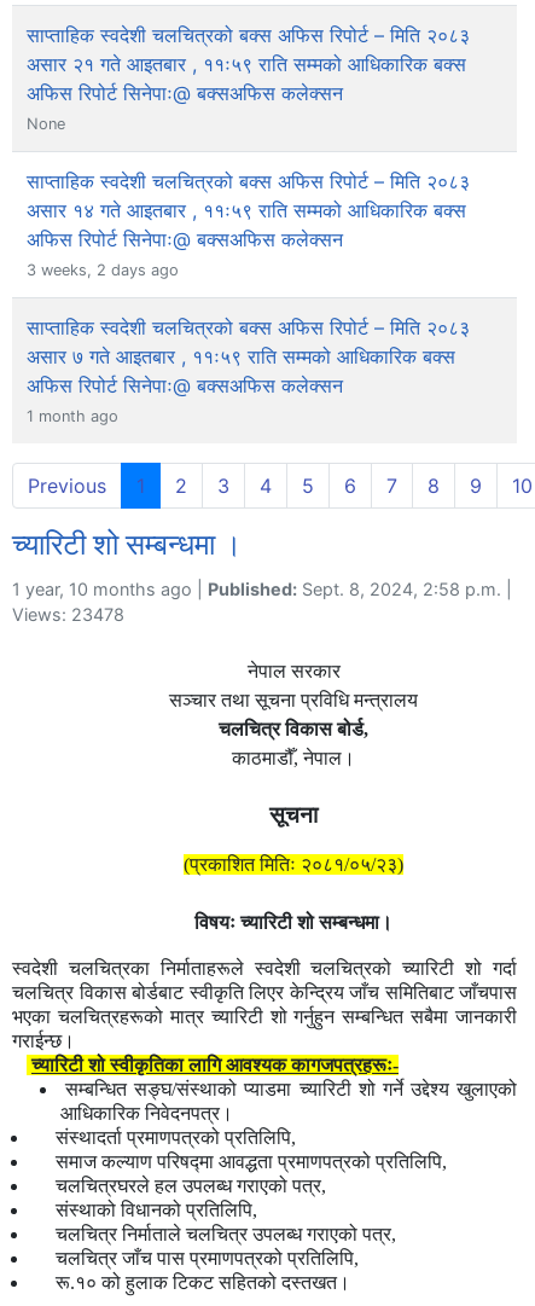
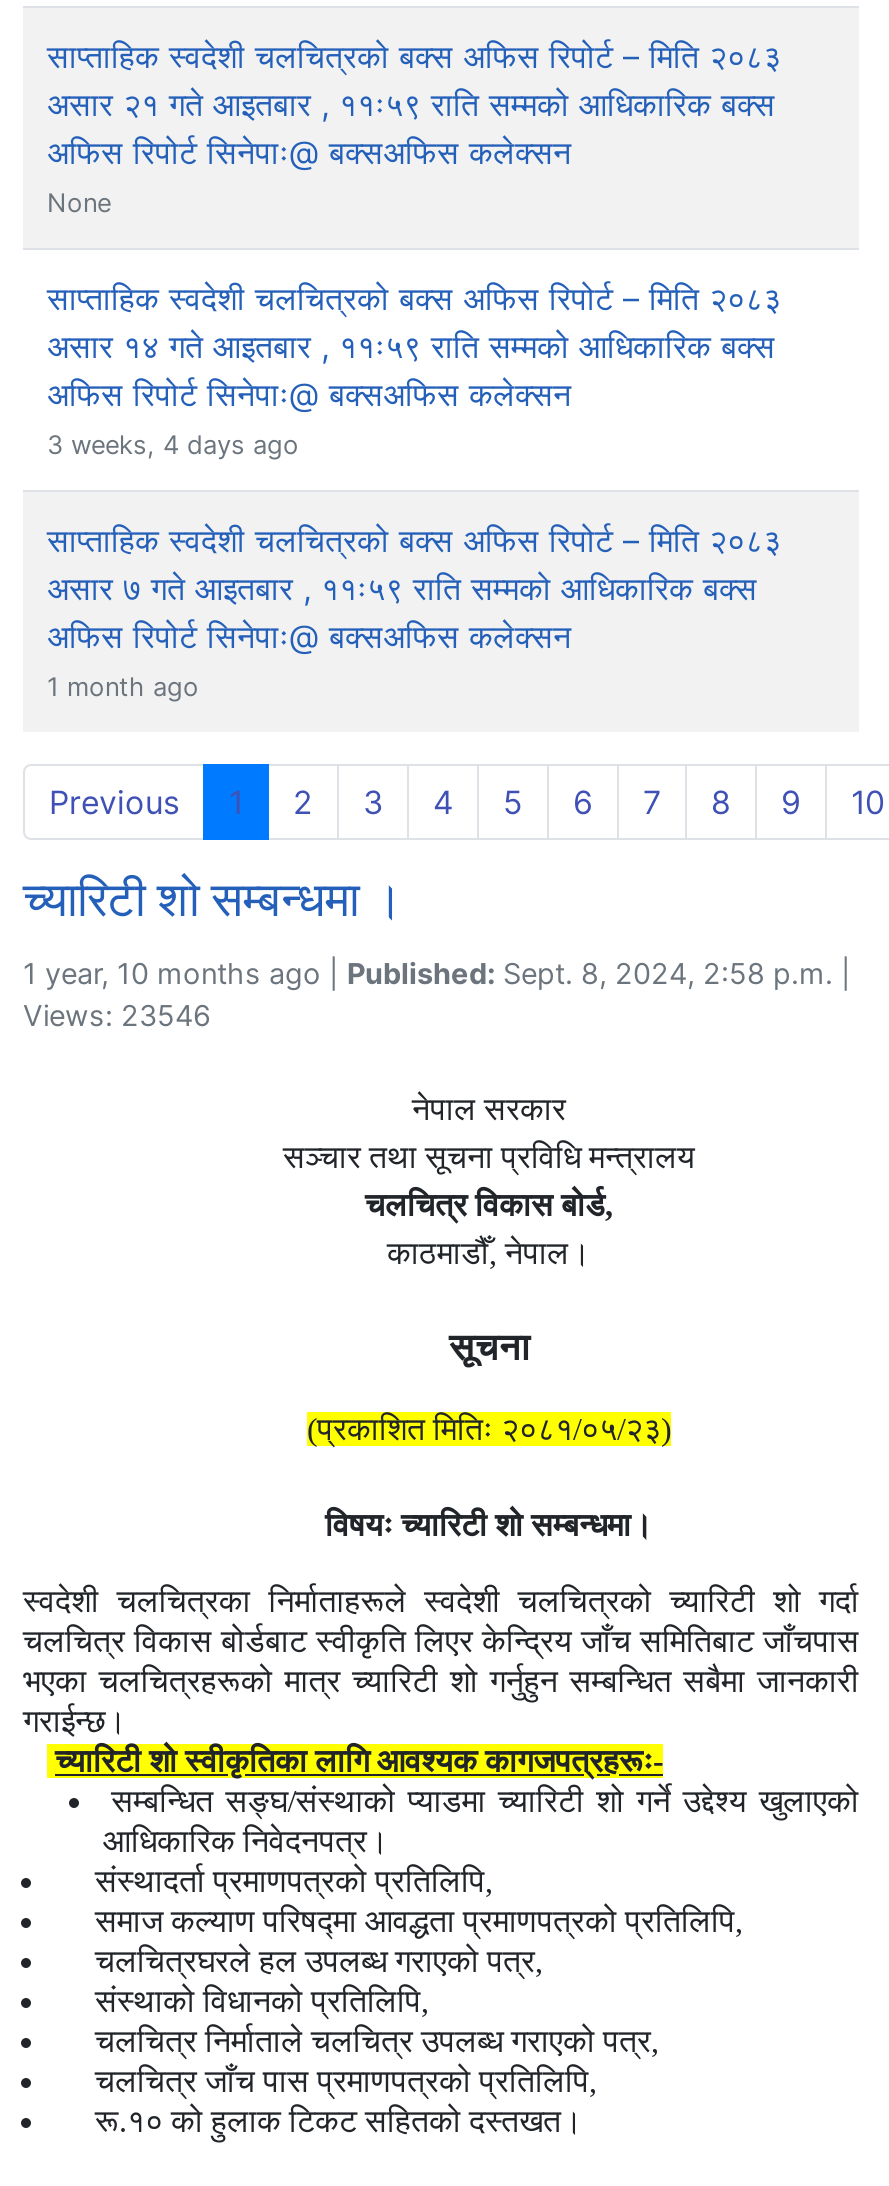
[27,261,179,279] 3 weeks, 2 days ago -> [47,430,299,460] 3 weeks, 4 days ago
[12,604,124,624] Views: 23478 -> [23,998,211,1032] Views: 23546

